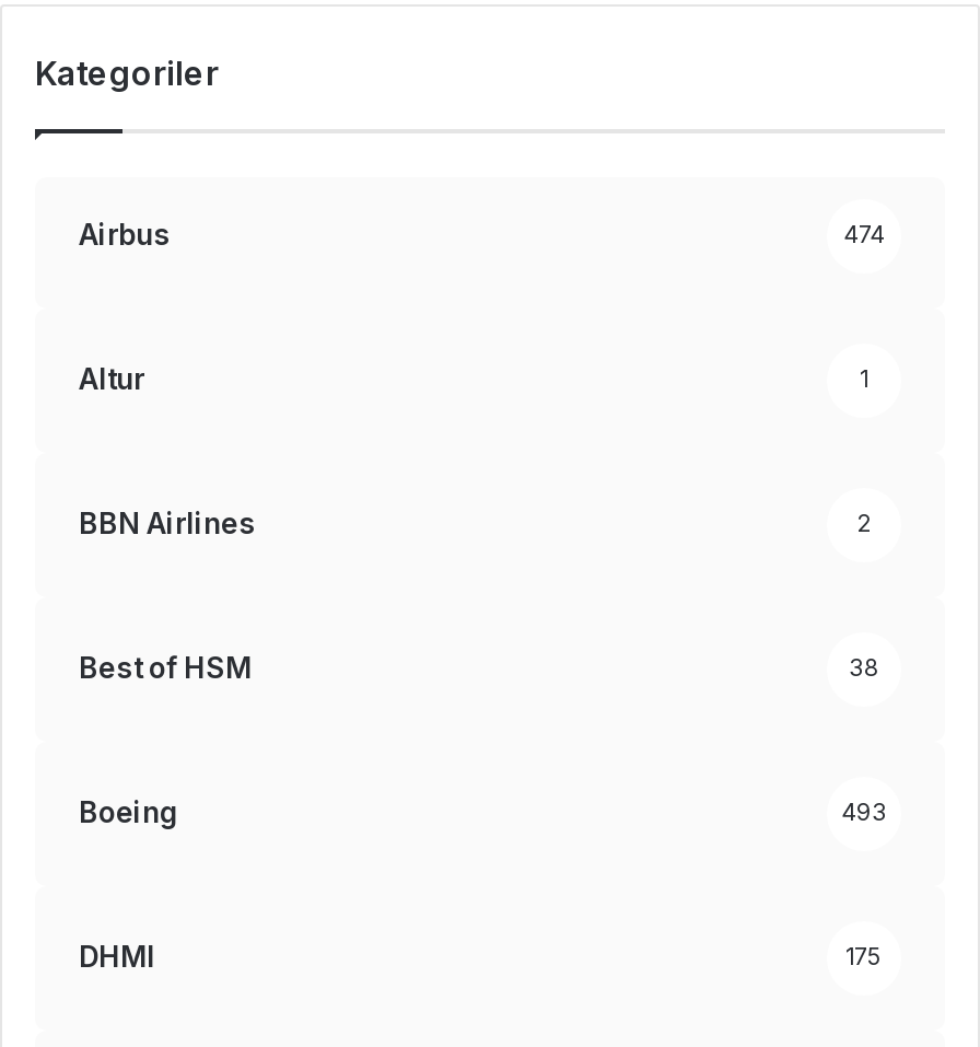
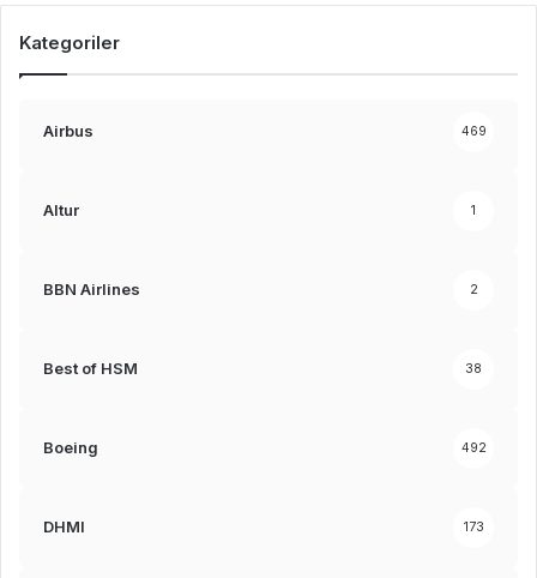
[843,220,885,249] 474 -> [461,123,486,139] 469
[841,798,887,826] 493 -> [461,440,486,455] 492
[845,942,883,971] 175 -> [463,519,484,534] 173

